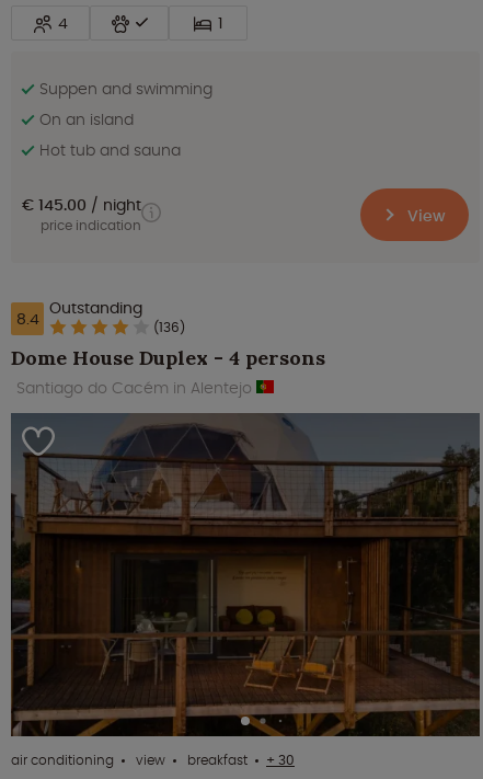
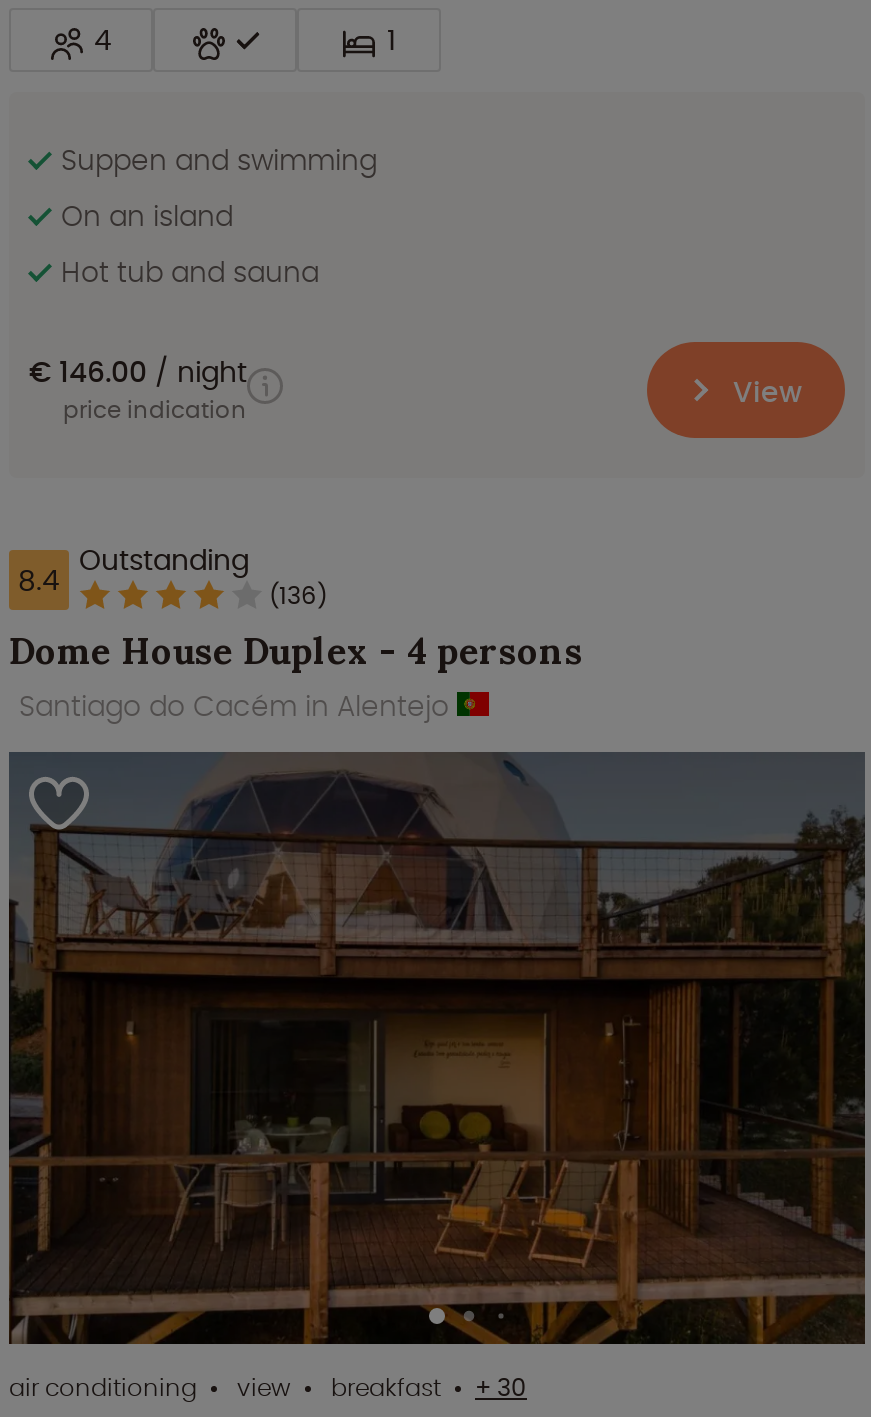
[22,194,141,216] € 145.00 night -> [29,353,247,393] € 146.00 night

